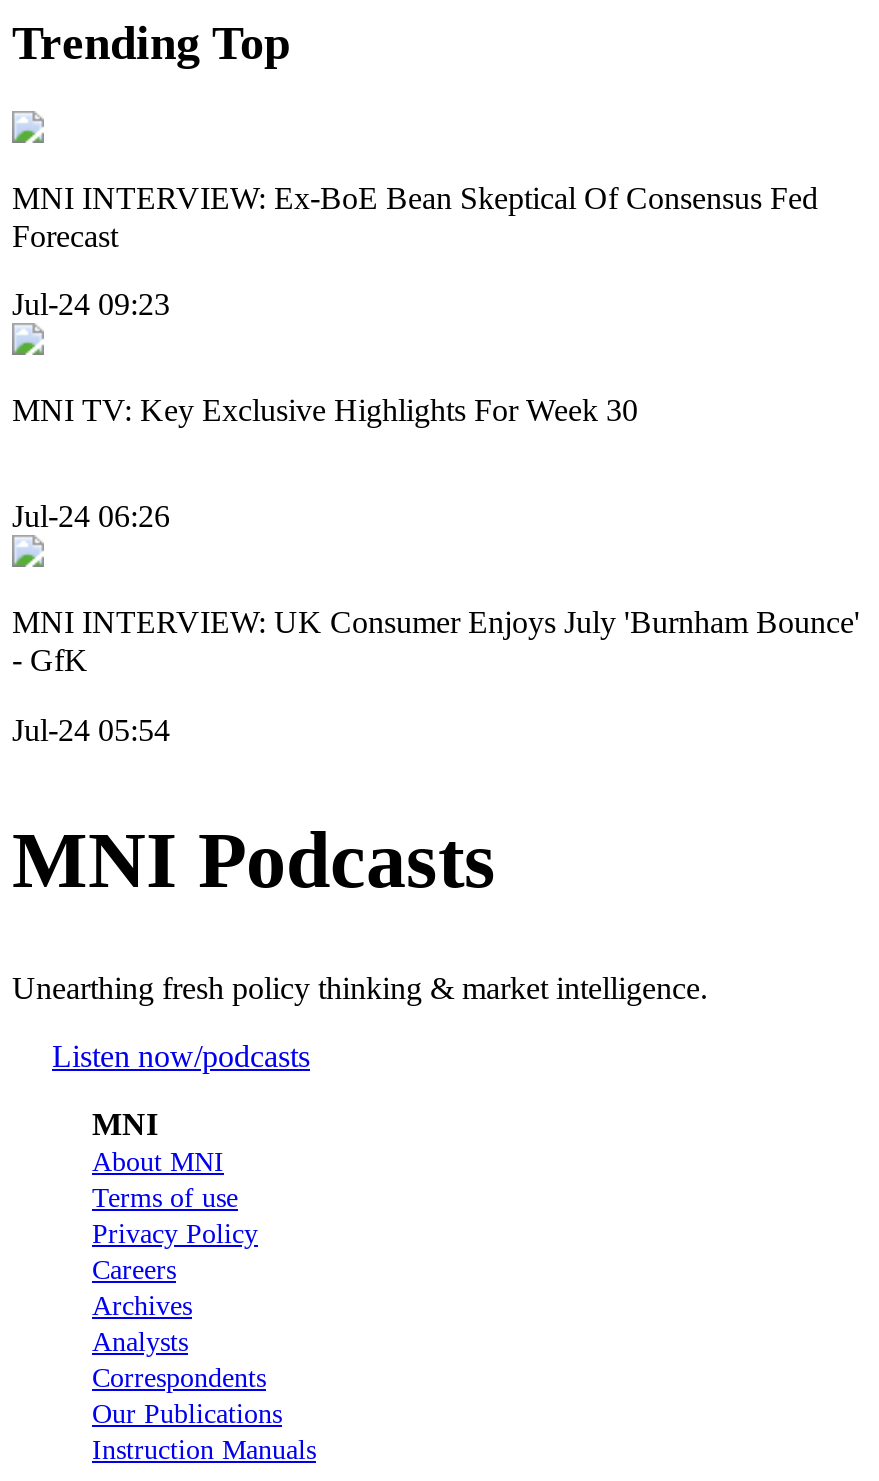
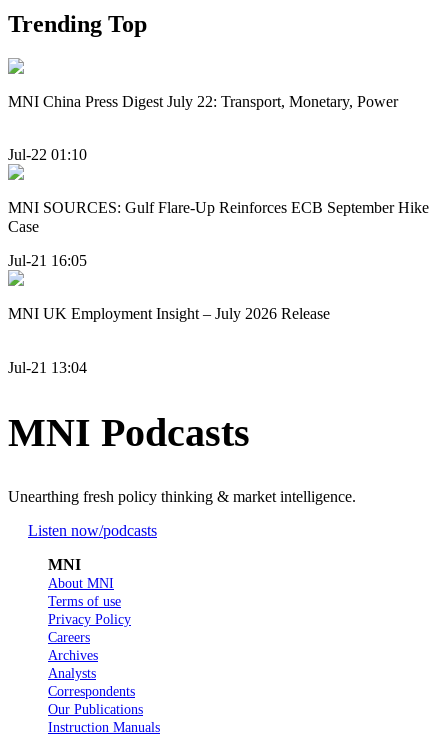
[12,180,818,252] MNI INTERVIEW: Ex-BoE Bean Skeptical Of Consensus Fed | Forecast -> [8,93,398,110] MNI China Press Digest July 22: Transport, Monetary, Power
[12,287,170,321] Jul-24 09:23 -> [8,146,87,163] Jul-22 01:10
[12,393,638,427] MNI TV: Key Exclusive Highlights For Week 30 -> [8,199,429,235] MNI SOURCES: Gulf Flare-Up Reinforces ECB September Hike | Case
[12,500,170,534] Jul-24 06:26 -> [8,252,87,269] Jul-21 16:05
[12,606,860,678] MNI INTERVIEW: UK Consumer Enjoys July 'Burnham Bounce' | - GfK -> [8,305,330,322] MNI UK Employment Insight – July 2026 Release
[12,713,170,747] Jul-24 05:54 -> [8,359,87,376] Jul-21 13:04

